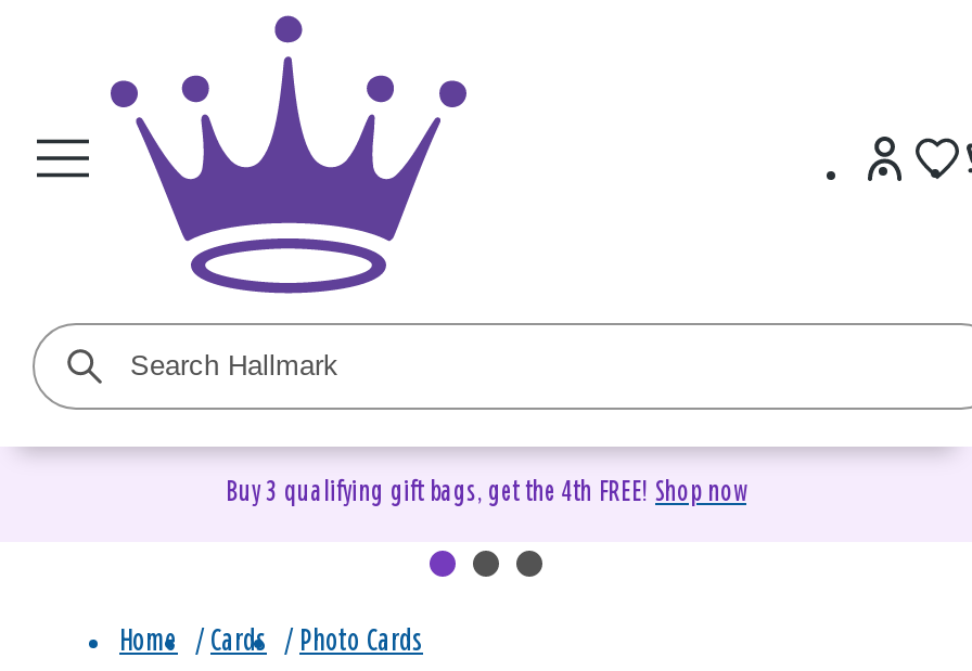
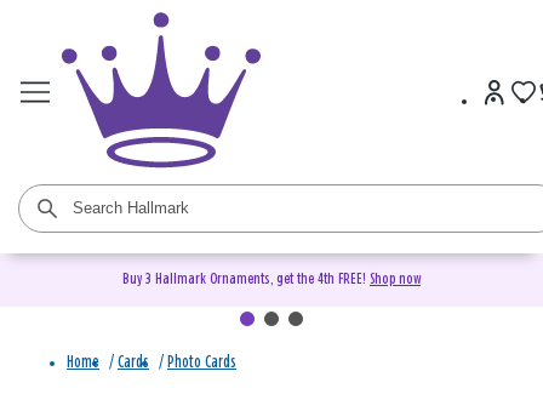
[226,479,746,508] Buy 3 qualifying gift bags, get the 4th FREE! Shop now -> [122,272,421,287] Buy 3 Hallmark Ornaments, get the 4th FREE! Shop now

